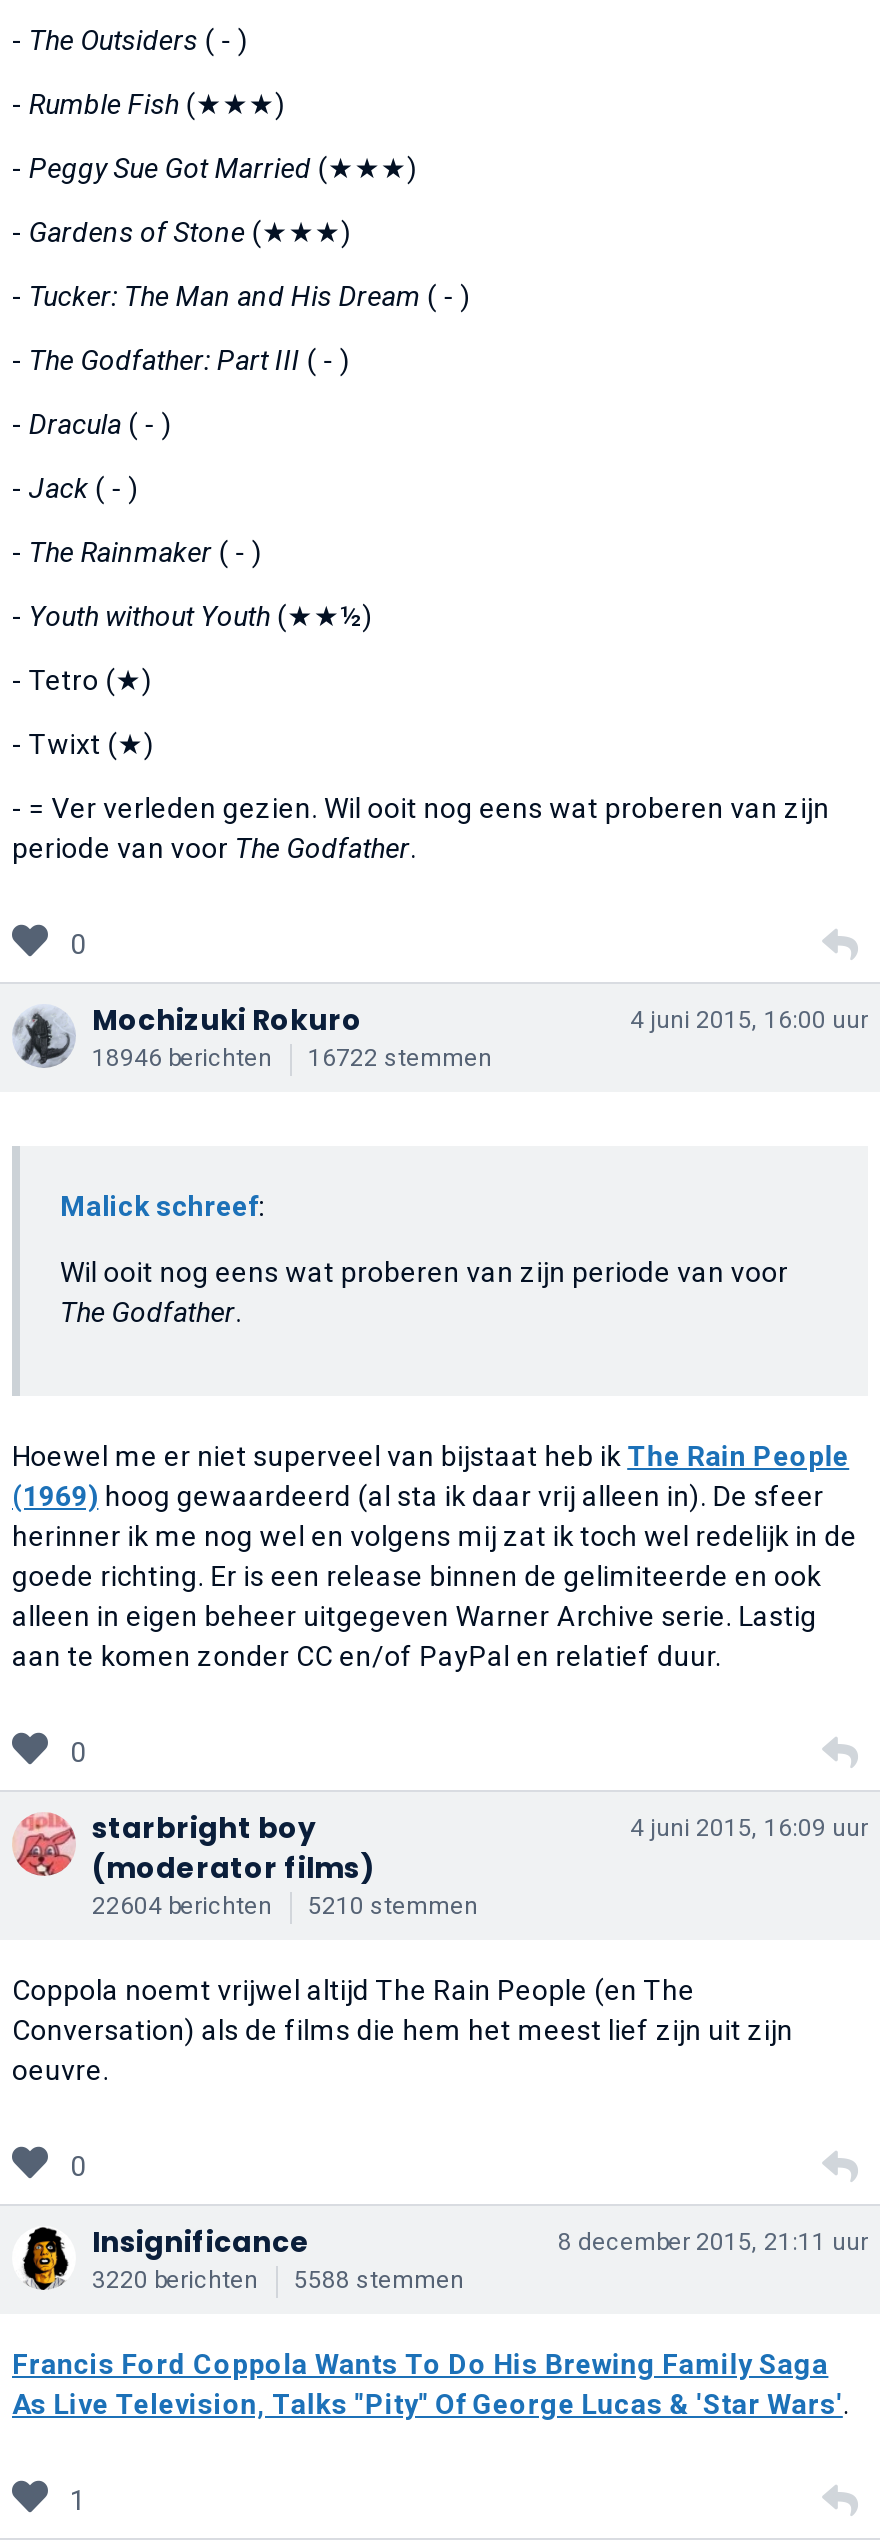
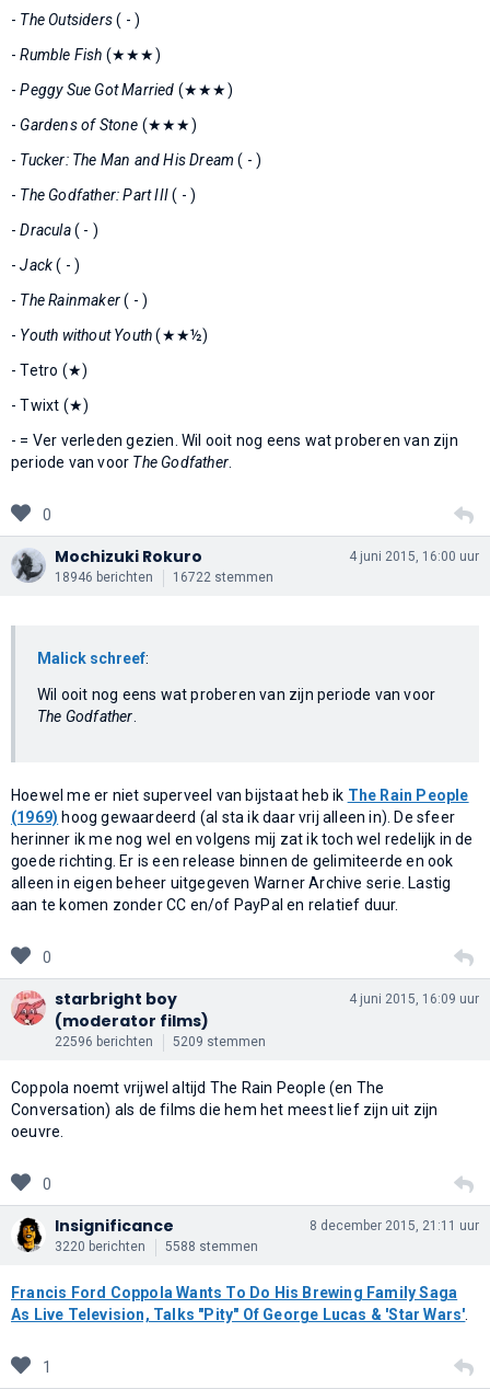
[92,1891,272,1919] 22604 berichten -> [55,1034,153,1049] 22596 berichten
[308,1891,478,1919] 5210 stemmen -> [173,1034,266,1049] 5209 stemmen

